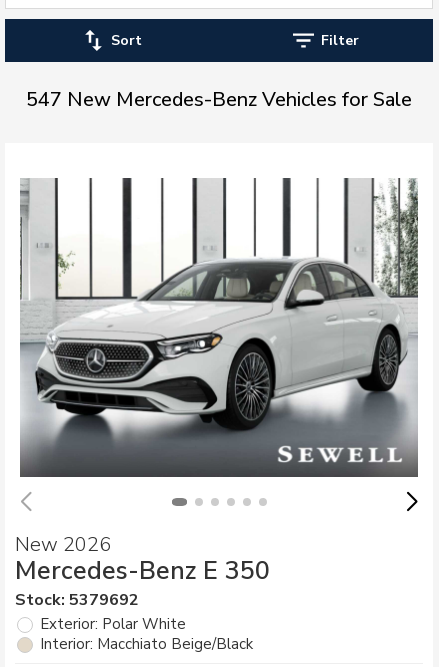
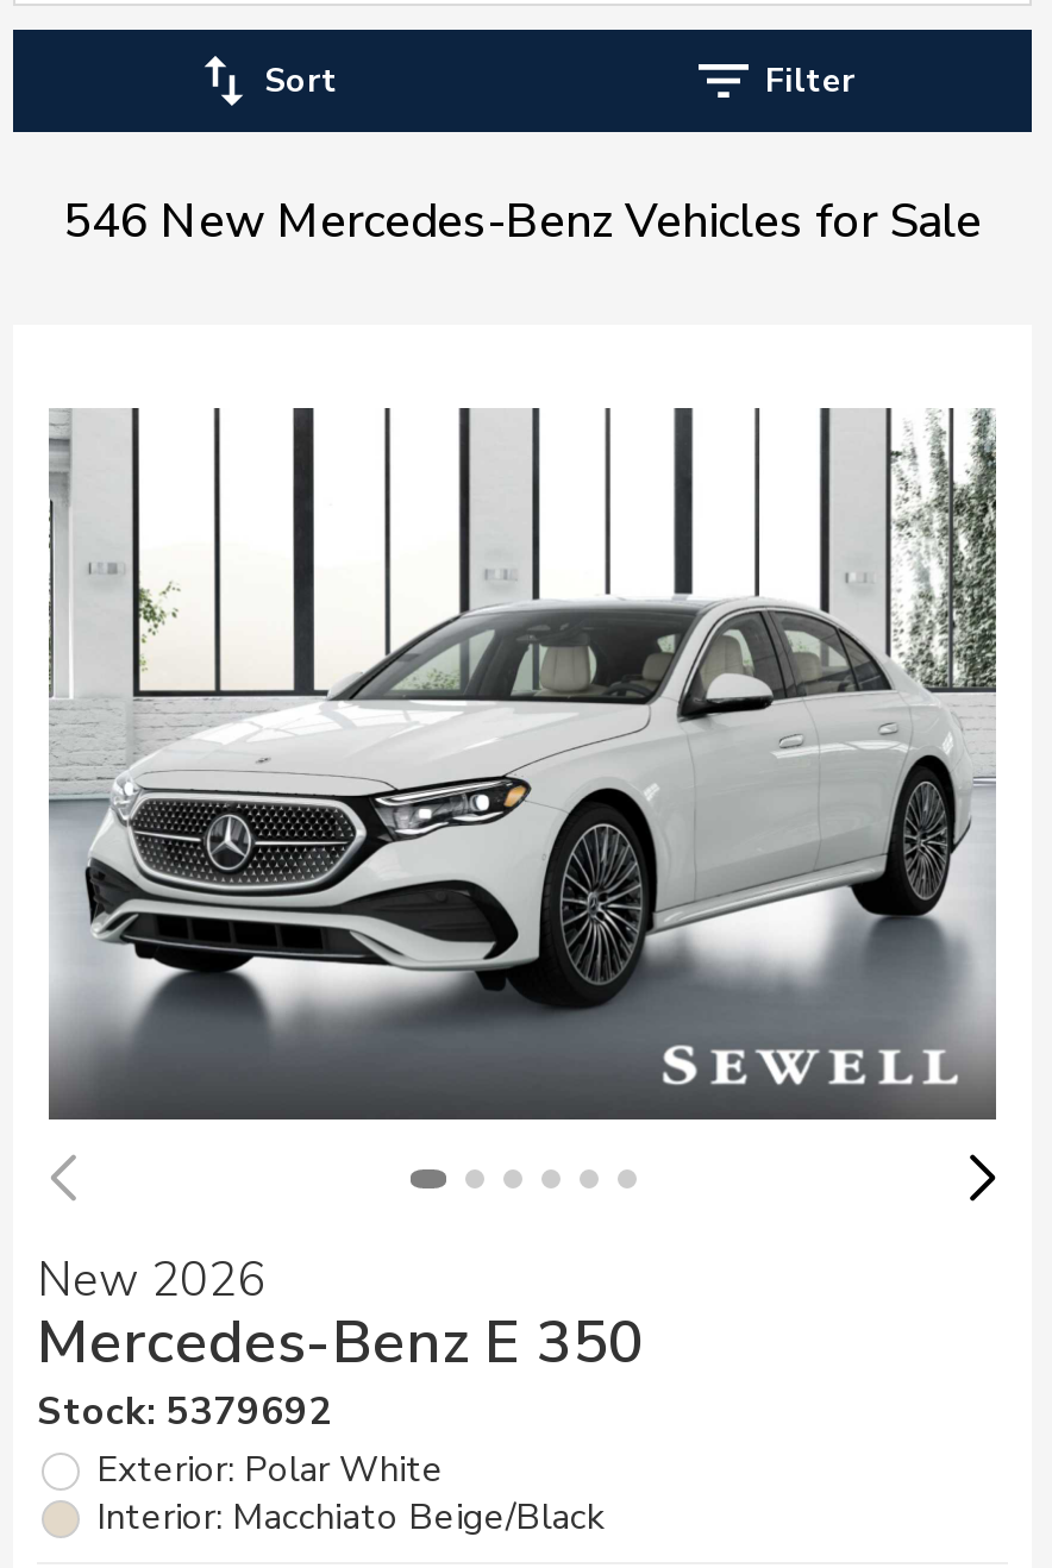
[26,86,412,113] 547 New Mercedes-Benz Vehicles for Sale -> [63,190,982,254] 546 New Mercedes-Benz Vehicles for Sale

